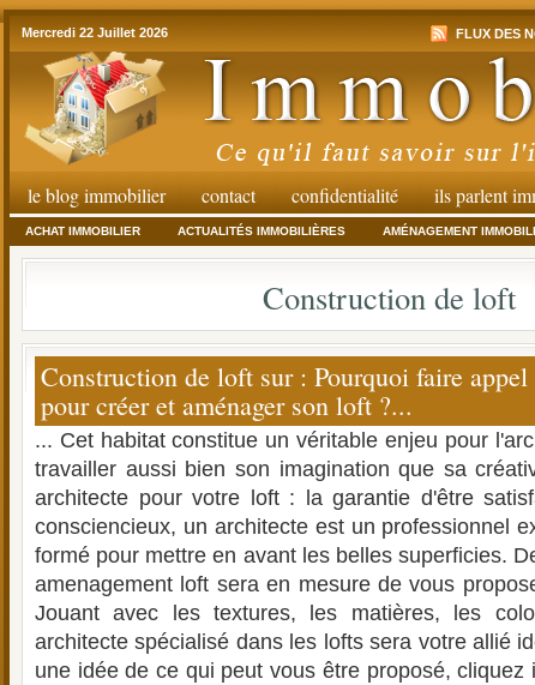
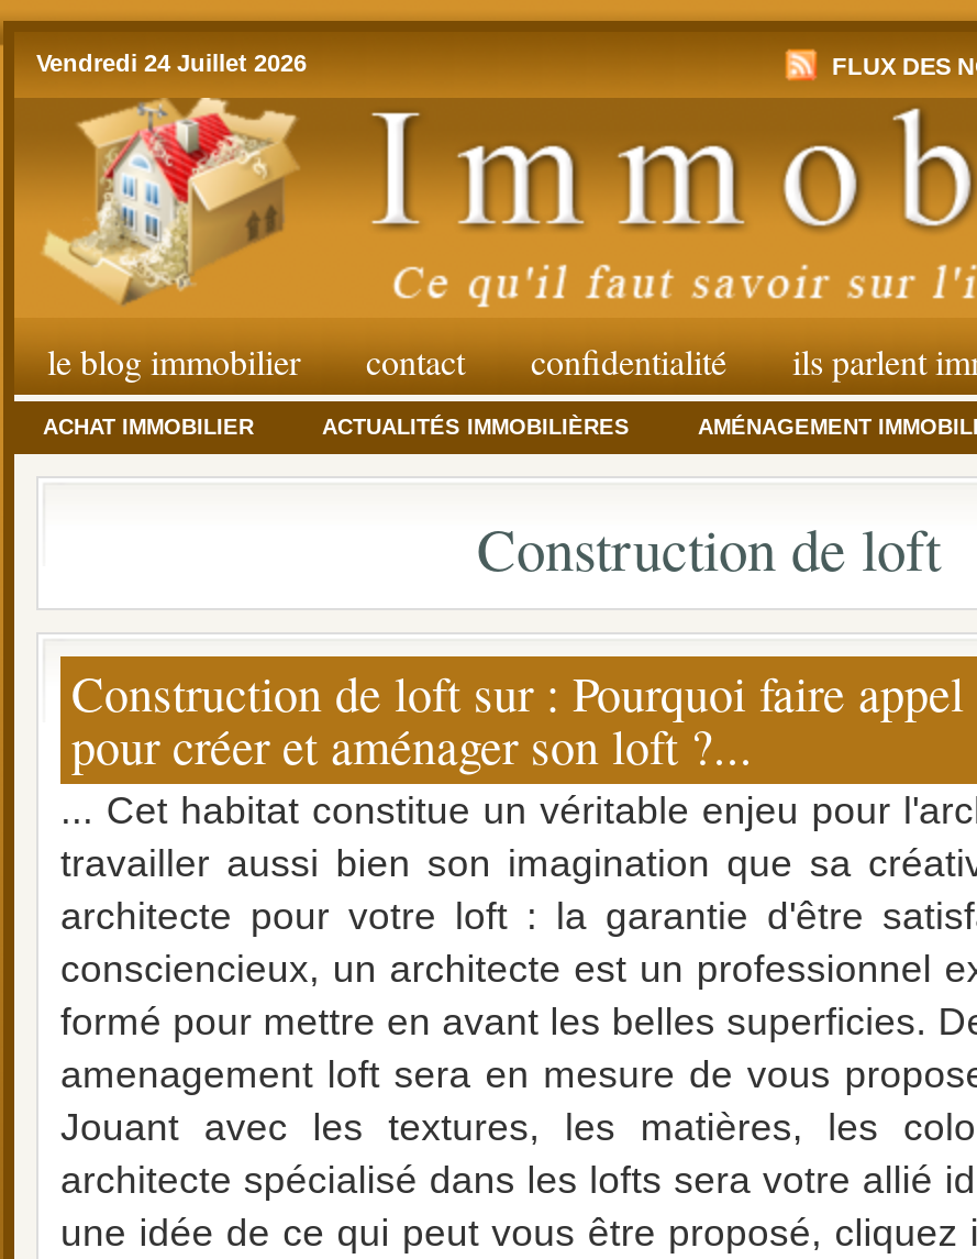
[22,25,168,40] Mercredi 22 Juillet 2026 -> [36,49,307,76] Vendredi 24 Juillet 2026

